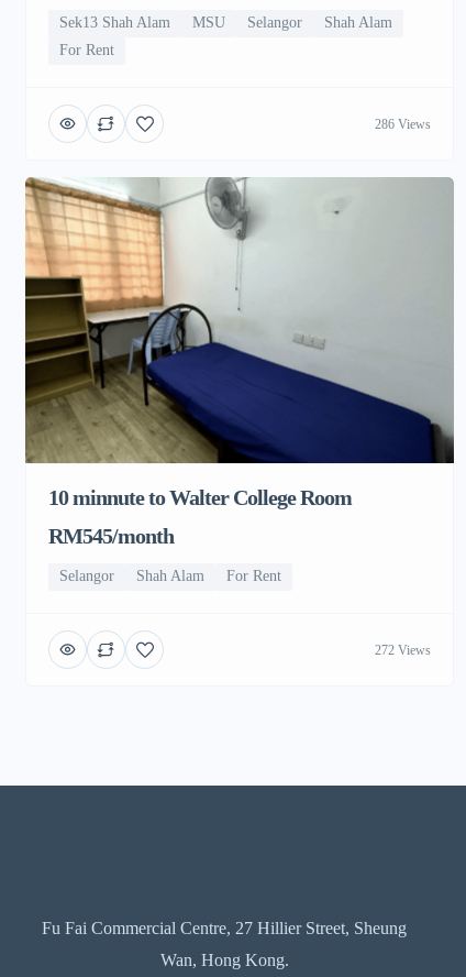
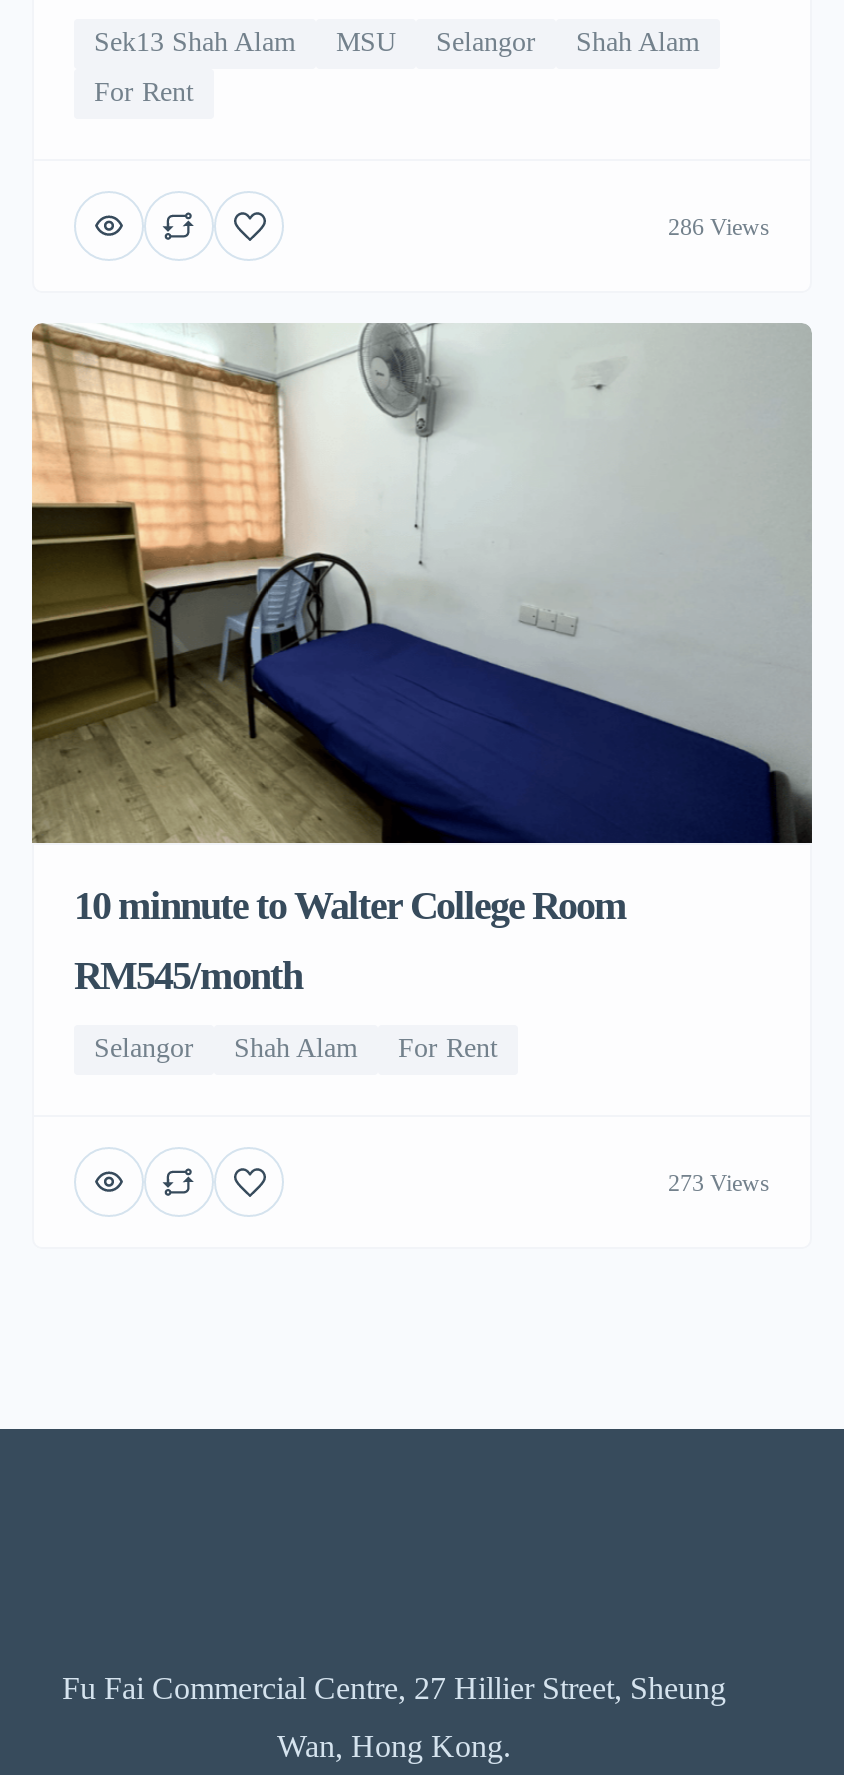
[375,642,431,658] 272 Views -> [668,1169,770,1197] 273 Views

